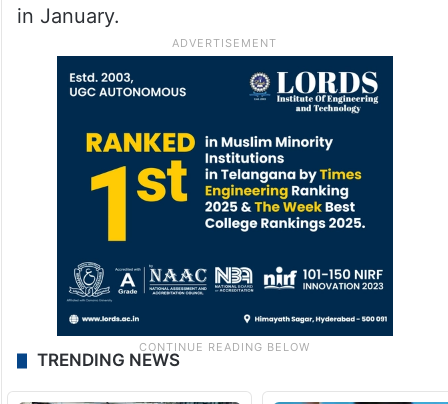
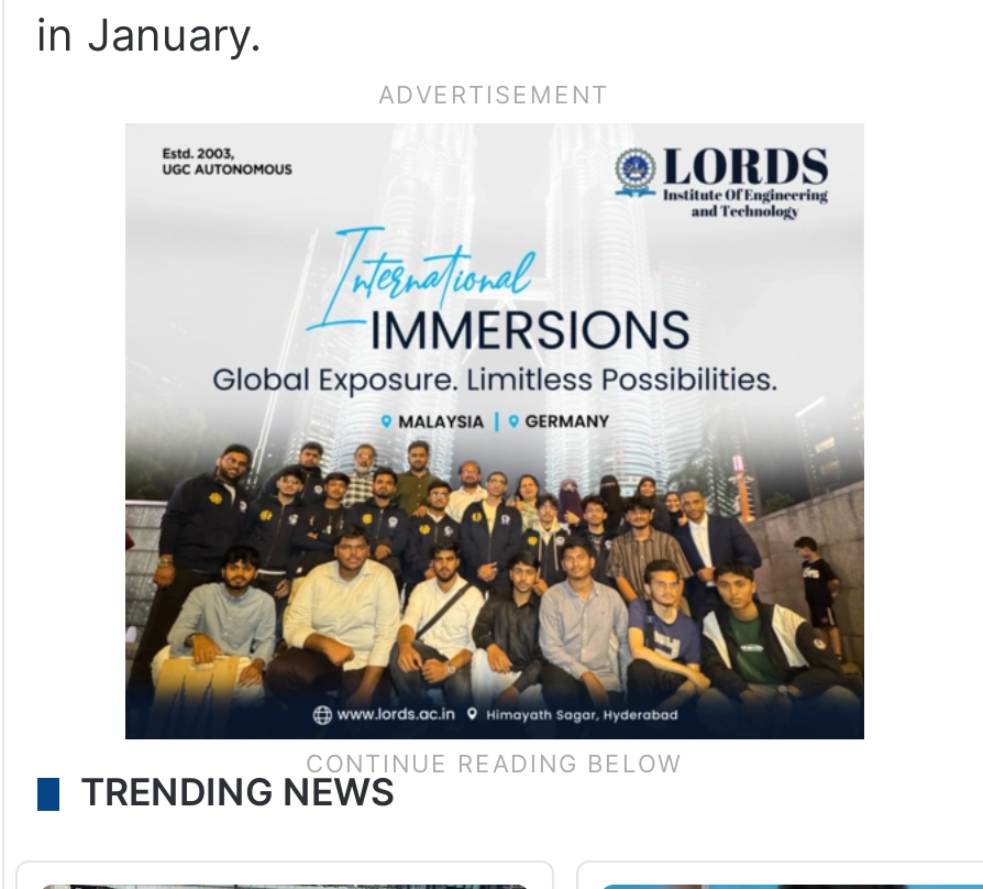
[56,55,394,335] [image] -> [123,123,866,735] [image]

